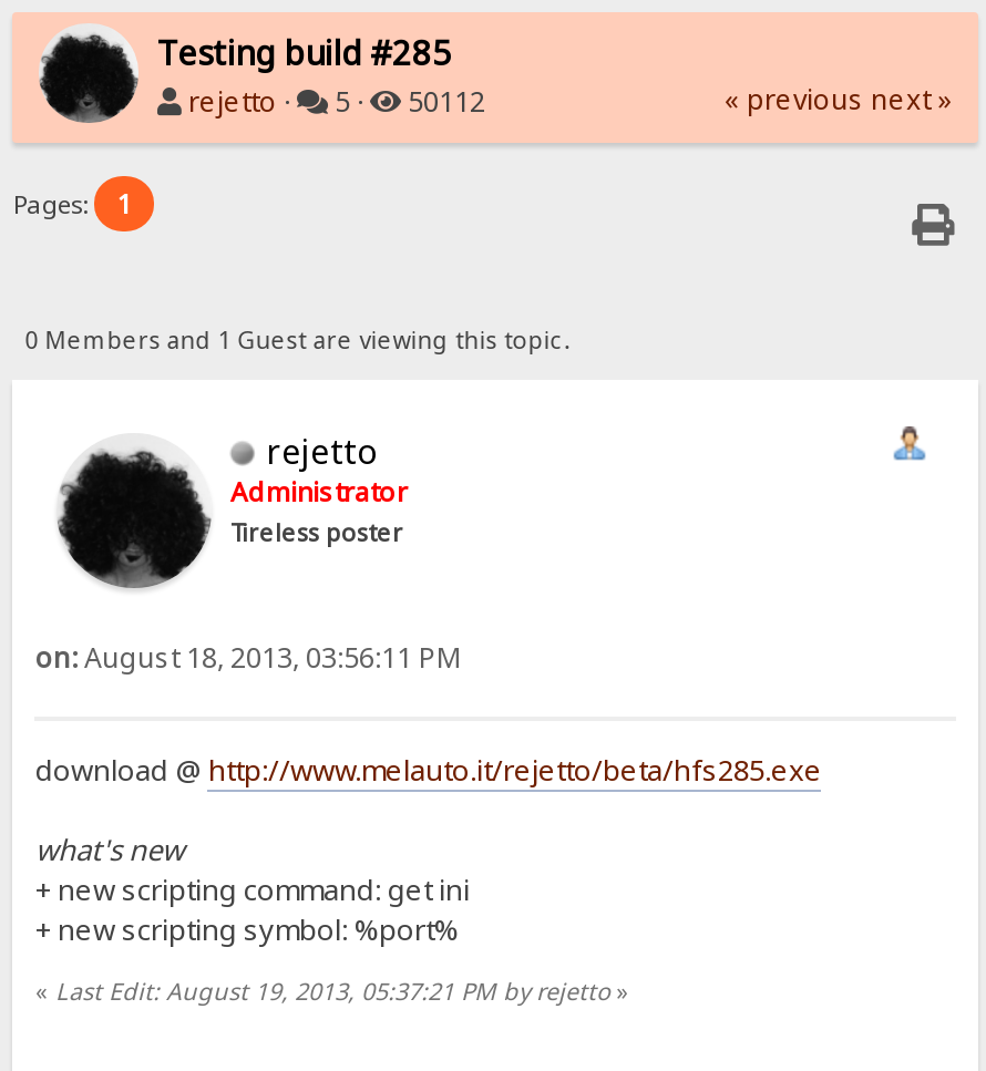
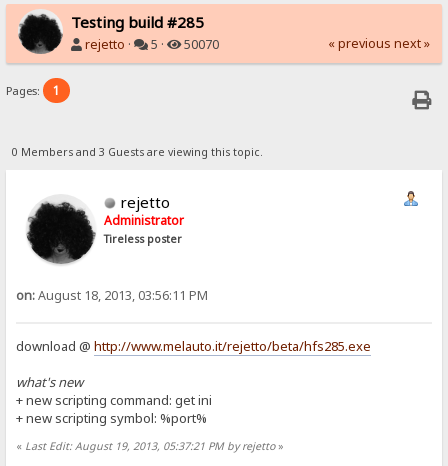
[401,83,485,120] 50112 -> [181,36,219,53] 50070
[25,324,570,355] 0 Members and 1 Guest are viewing this topic. -> [12,145,263,159] 0 Members and 3 Guests are viewing this topic.

